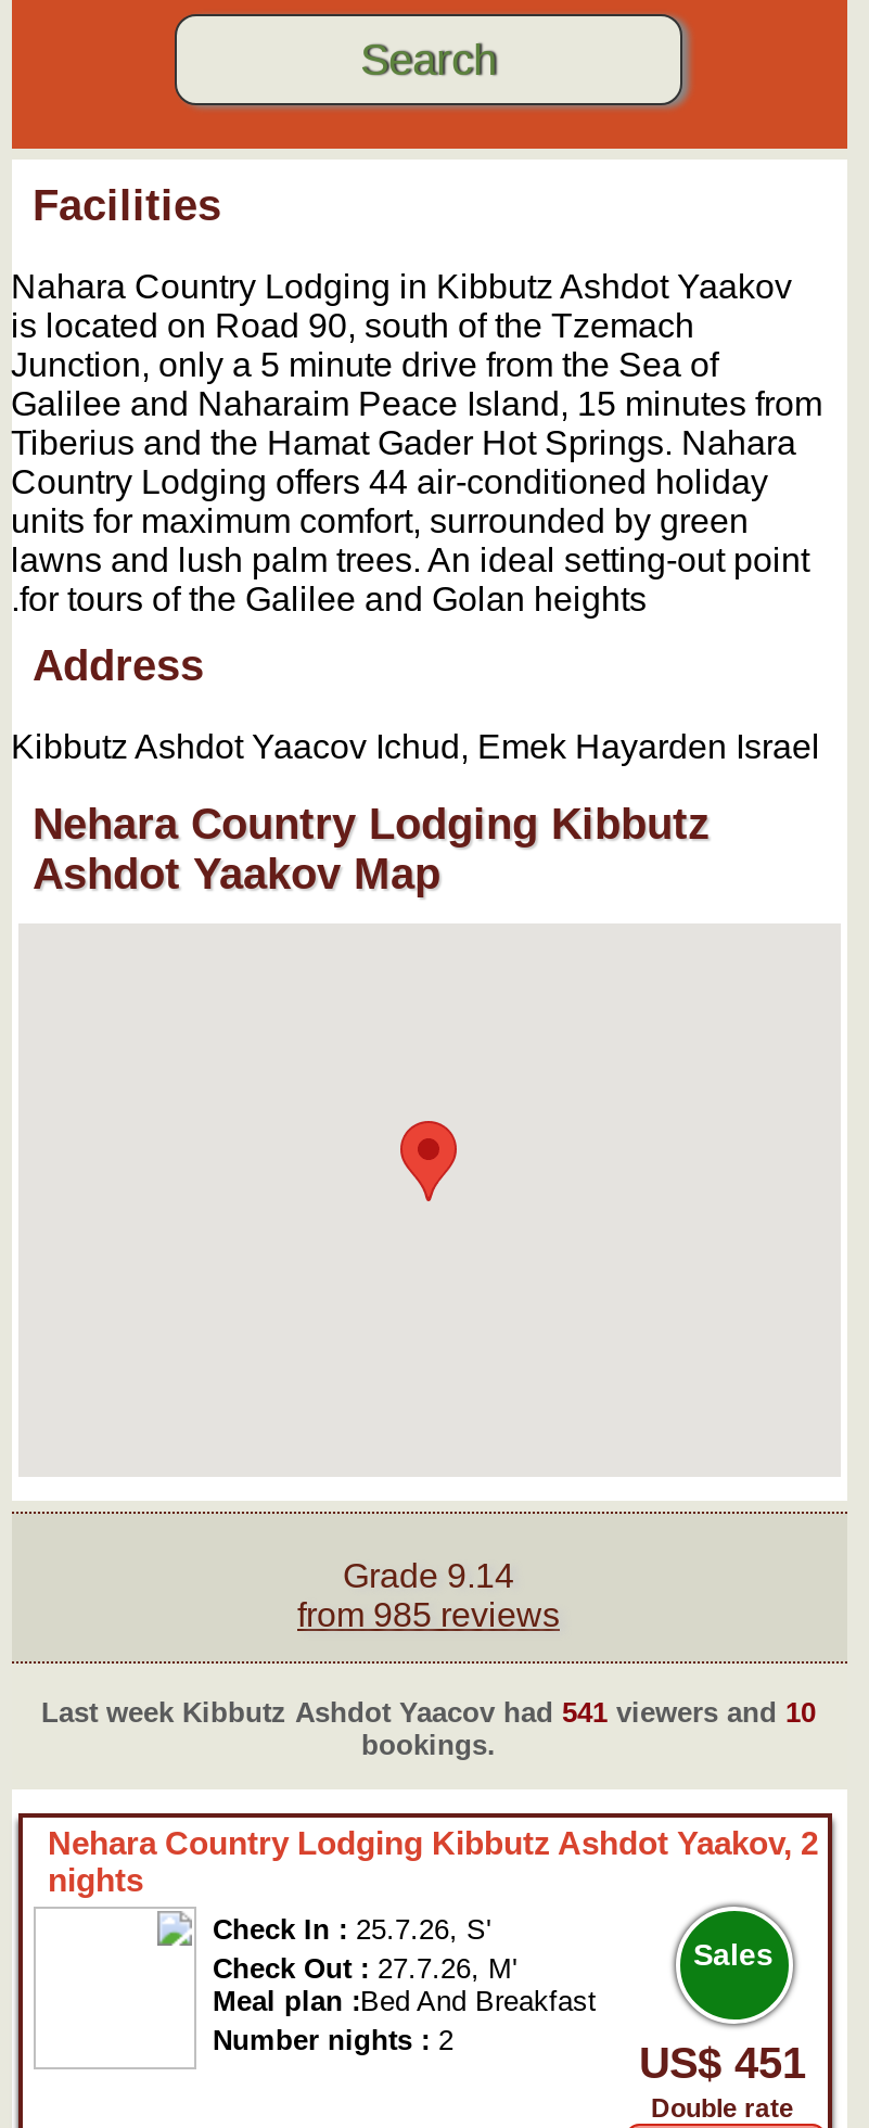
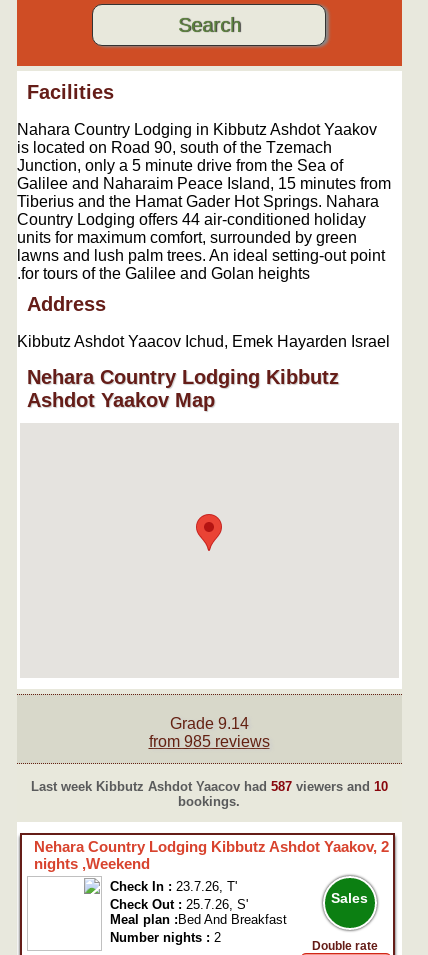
[41,1696,816,1729] Last week Kibbutz Ashdot Yaacov had 541 viewers and 10 -> [30,779,387,794] Last week Kibbutz Ashdot Yaacov had 587 viewers and 10
[48,1861,143,1898] nights -> [33,855,149,872] nights ,Weekend
[213,1913,490,1946] Check In : 25.7.26, S' -> [109,879,236,894] Check In : 23.7.26, T'
[213,1952,516,1985] Check Out : 27.7.26, M' -> [109,897,247,912] Check Out : 25.7.26, S'
[639,2039,806,2087] US$ 451 -> none

